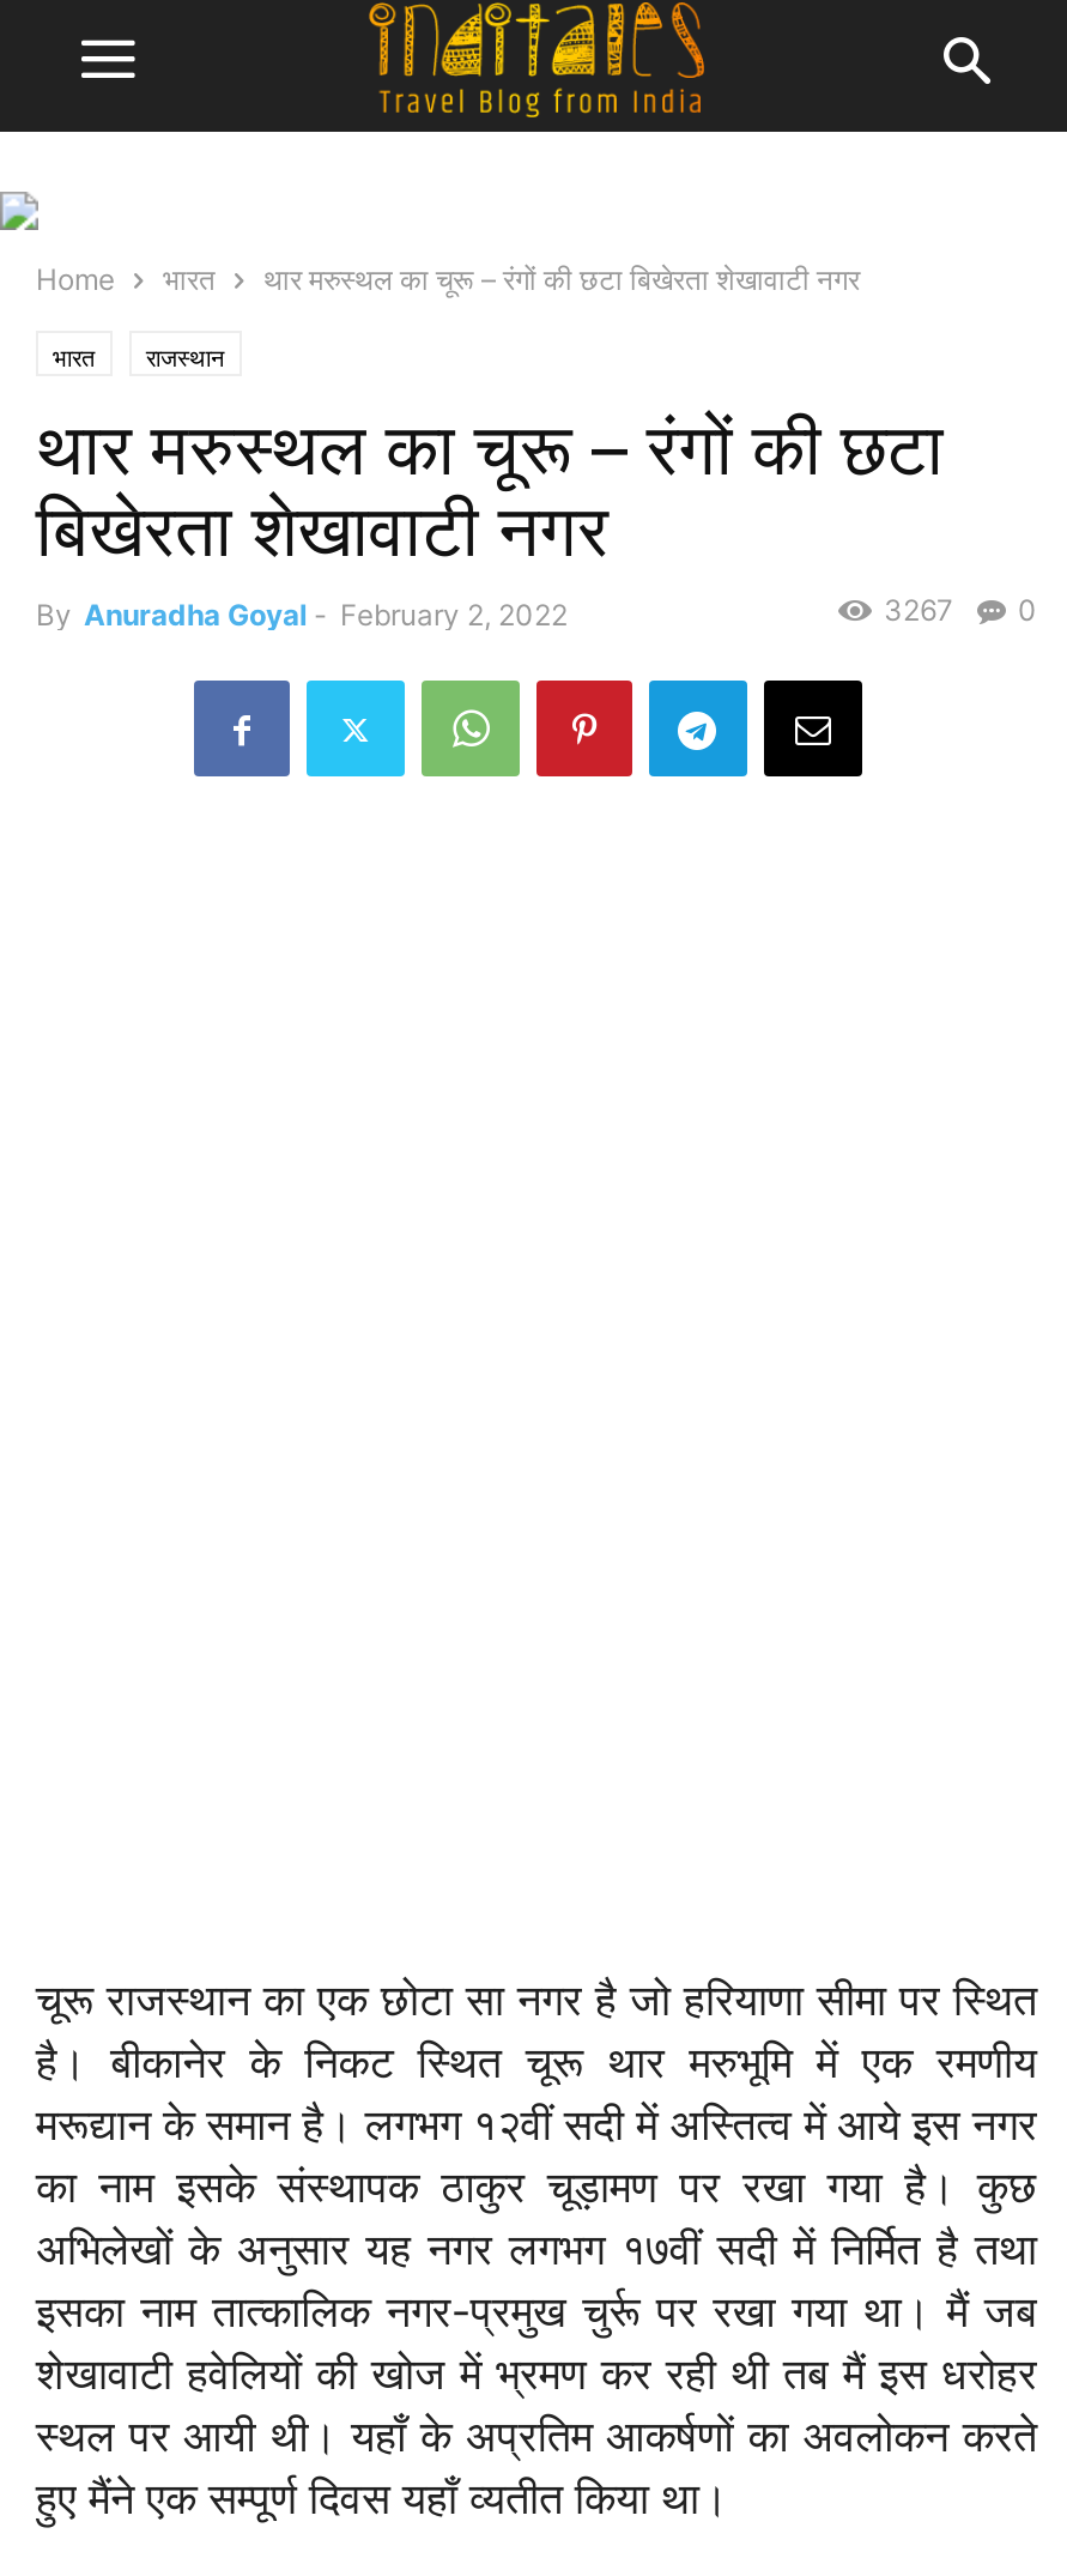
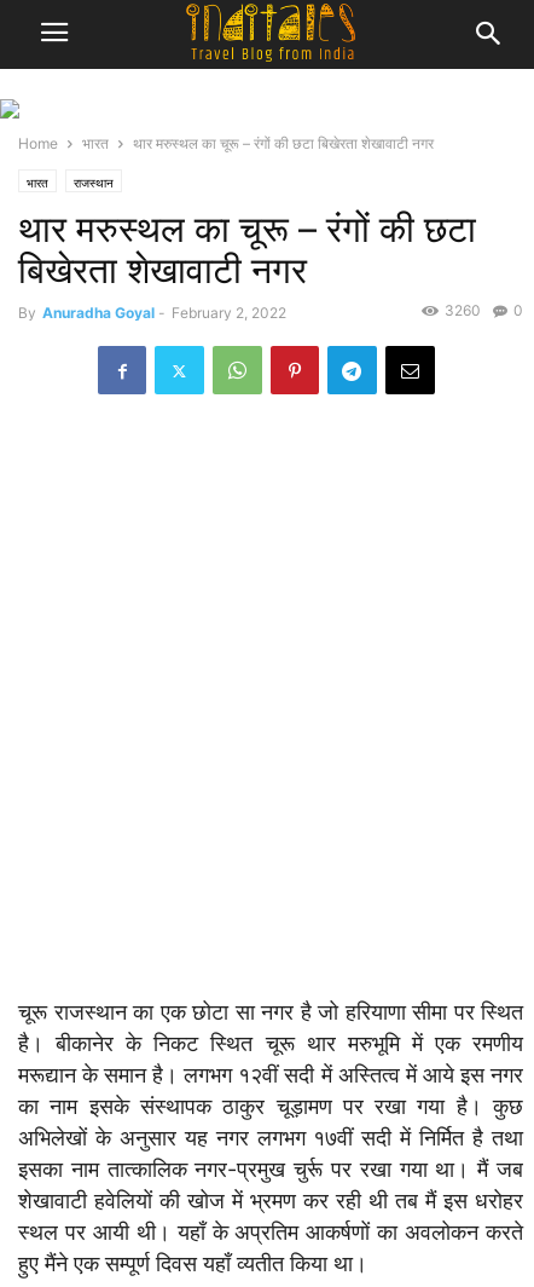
[884,592,1037,628] 3267 0 -> [445,301,523,319] 3260 0

